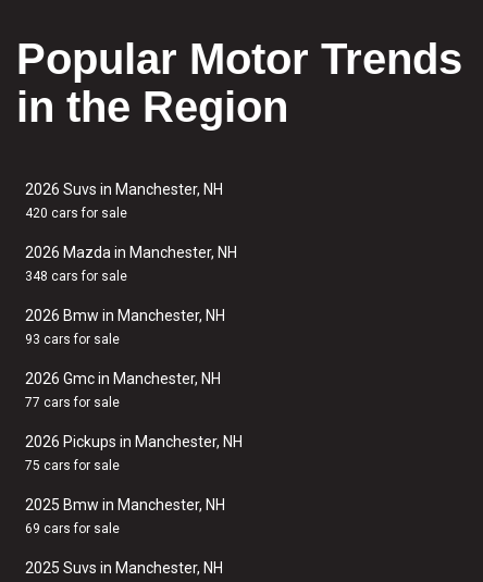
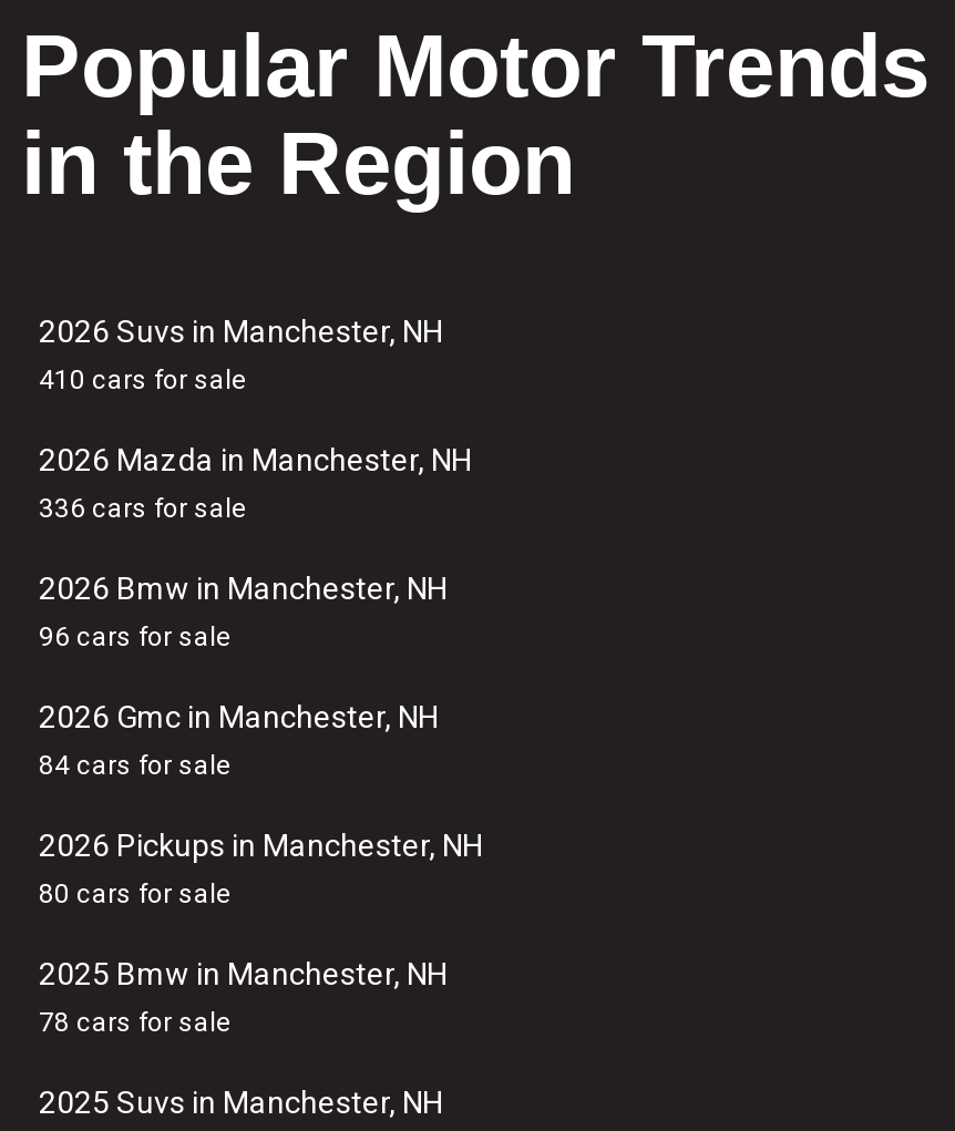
[25,206,127,221] 420 cars for sale -> [39,364,247,395] 410 cars for sale
[25,269,127,284] 348 cars for sale -> [39,493,247,524] 336 cars for sale
[25,332,120,347] 93 cars for sale -> [39,621,232,652] 96 cars for sale
[25,395,120,410] 77 cars for sale -> [39,750,232,781] 84 cars for sale
[25,458,120,473] 75 cars for sale -> [39,878,232,909] 80 cars for sale
[25,521,120,536] 69 cars for sale -> [39,1007,232,1038] 78 cars for sale

